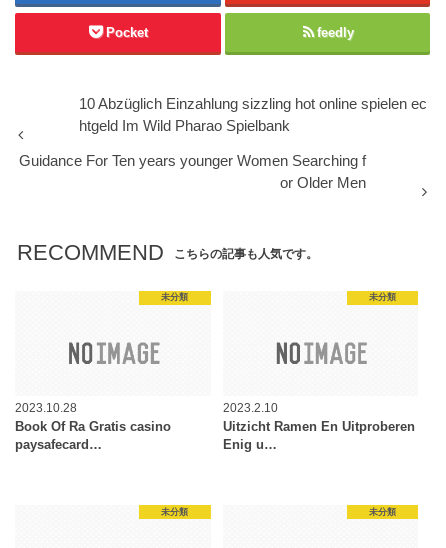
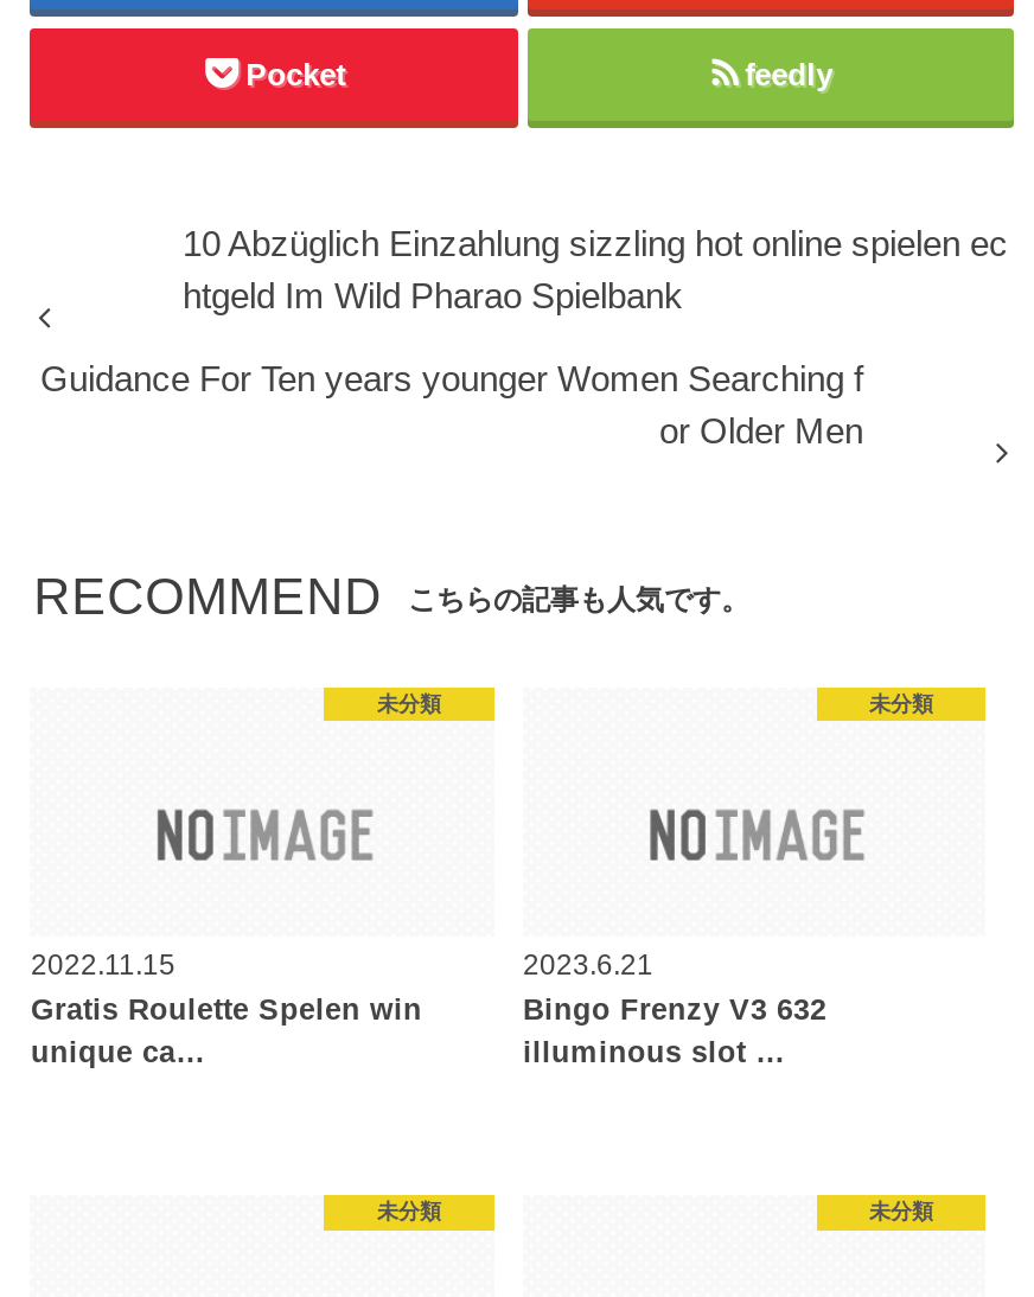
[15,400,171,451] 2023.10.28 | Book Of Ra Gratis casino | paysafecard… -> [31,947,422,1068] 2022.11.15 | Gratis Roulette Spelen win | unique ca…
[223,400,415,451] 2023.2.10 | Uitzicht Ramen En Uitproberen | Enig u… -> [523,947,826,1068] 2023.6.21 | Bingo Frenzy V3 632 | illuminous slot …

